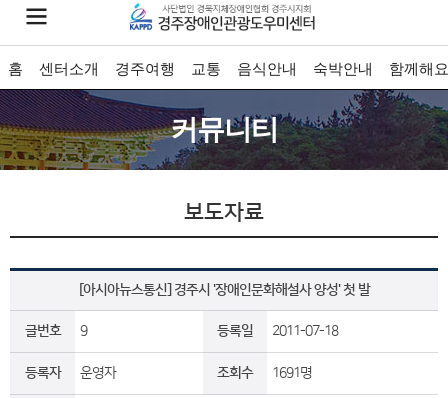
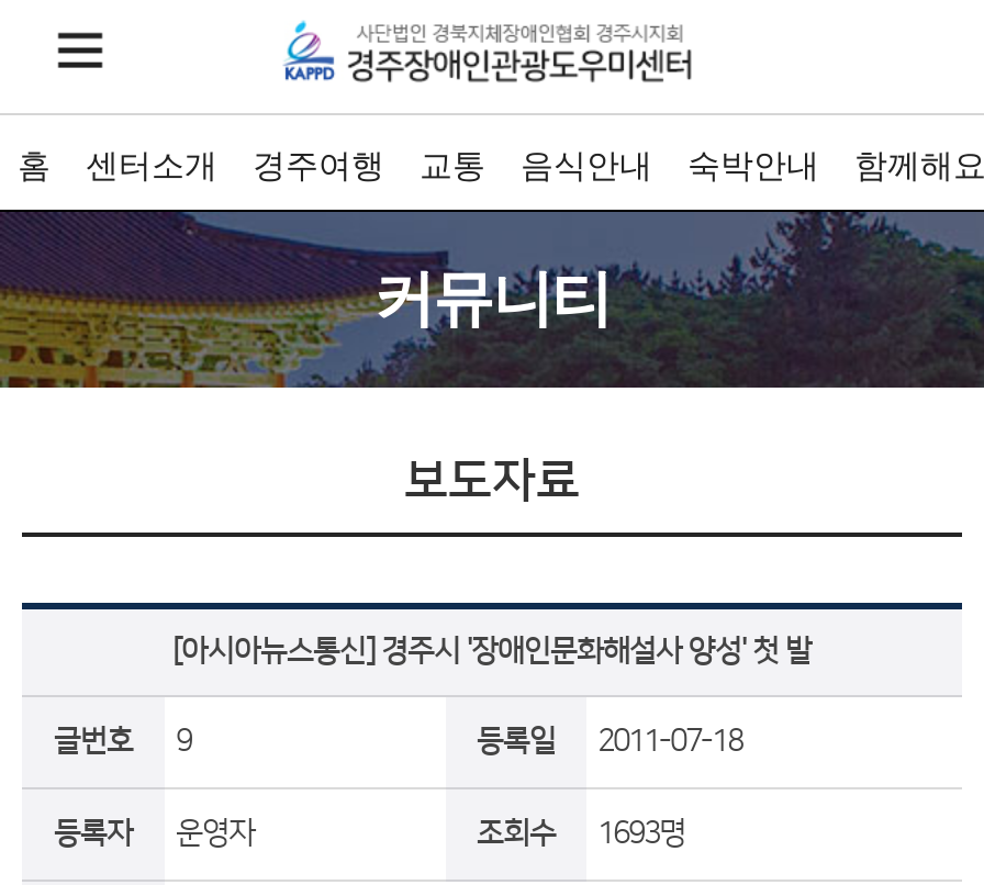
[217,365,312,381] 조회수 1691명 -> [477,815,685,850] 조회수 1693명

